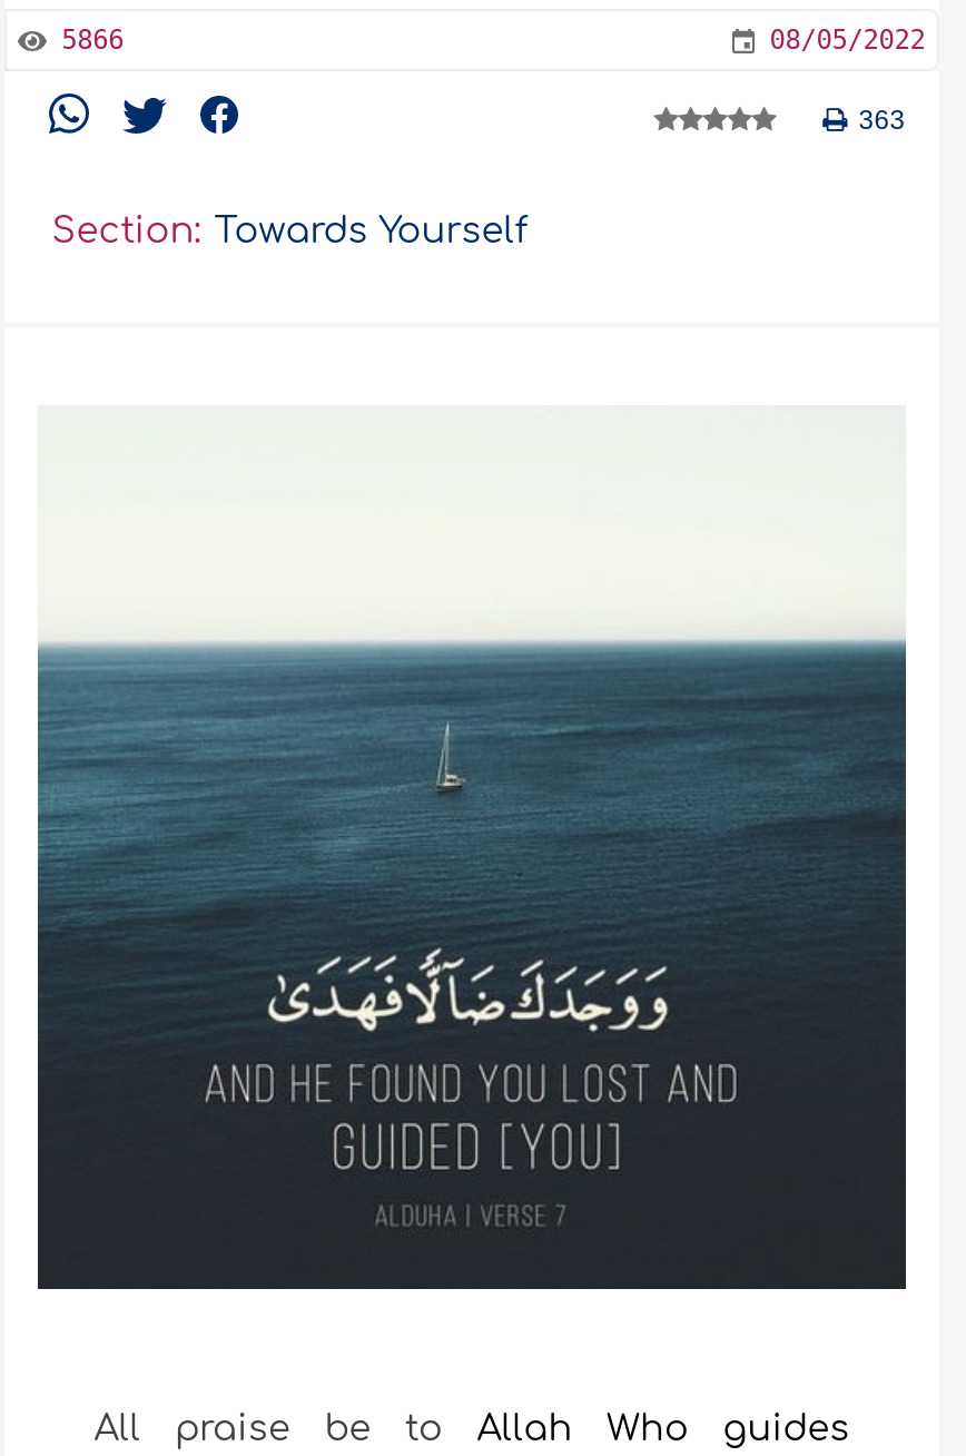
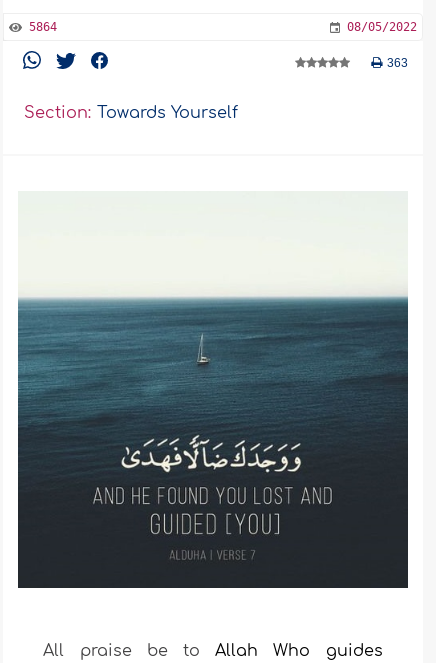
[61,24,124,56] 5866 -> [29,20,57,34] 5864

